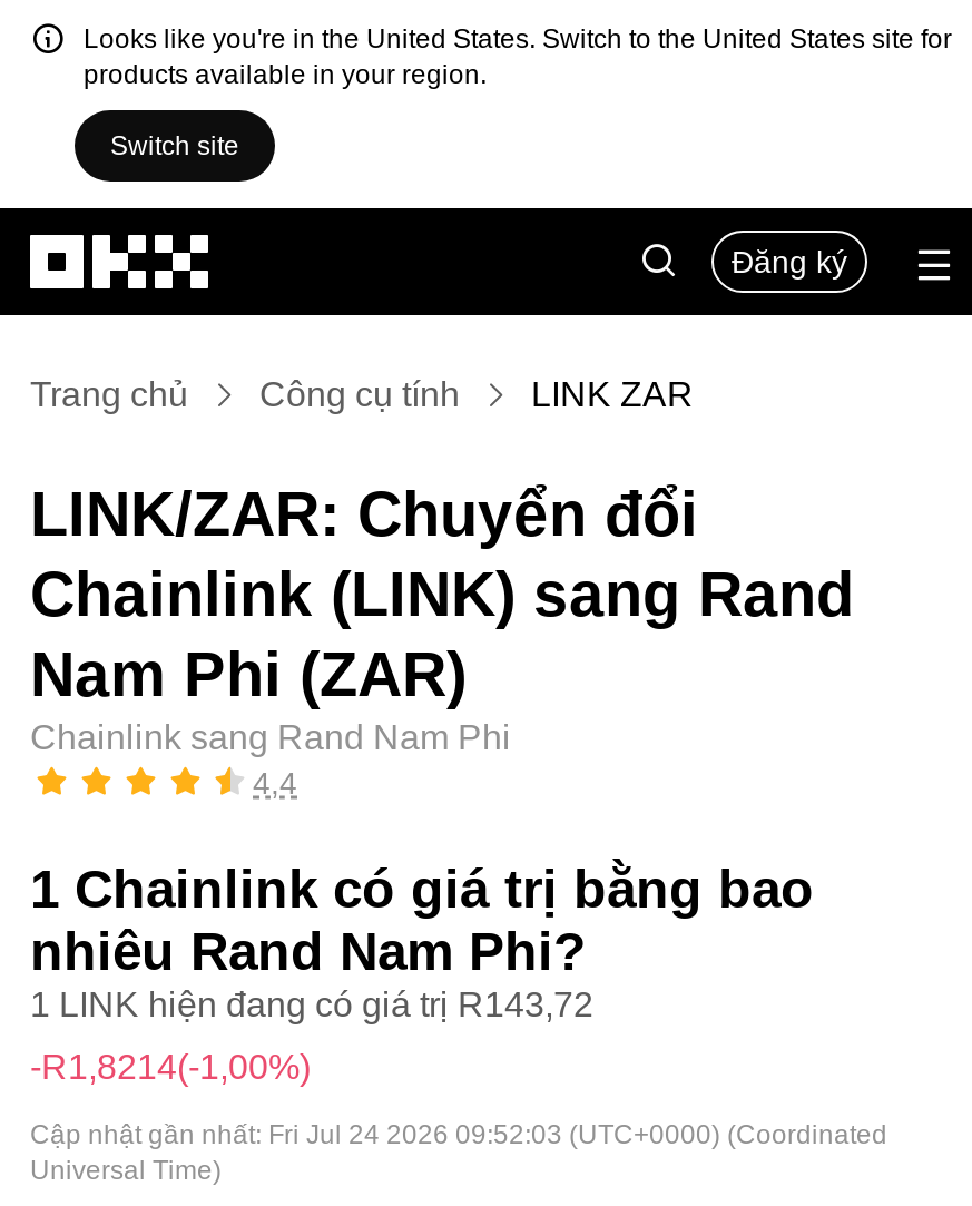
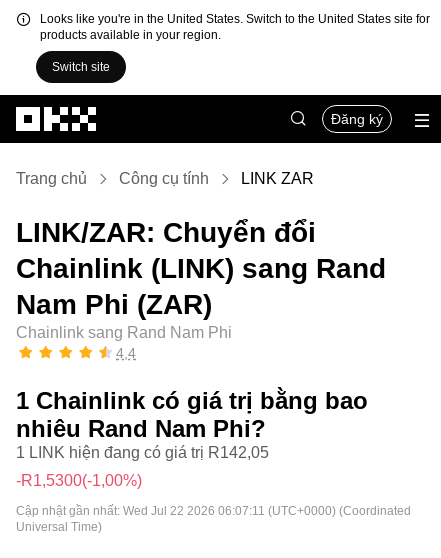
[30,986,593,1023] 1 LINK hiện đang có giá trị R143,72 -> [16,444,269,461] 1 LINK hiện đang có giá trị R142,05
[30,1048,311,1086] -R1,8214(-1,00%) -> [16,472,142,489] -R1,5300(-1,00%)
[30,1119,887,1150] Cập nhật gần nhất: Fri Jul 24 2026 09:52:03 (UTC+0000) (Coordinated -> [16,504,411,518] Cập nhật gần nhất: Wed Jul 22 2026 06:07:11 (UTC+0000) (Coordinated

